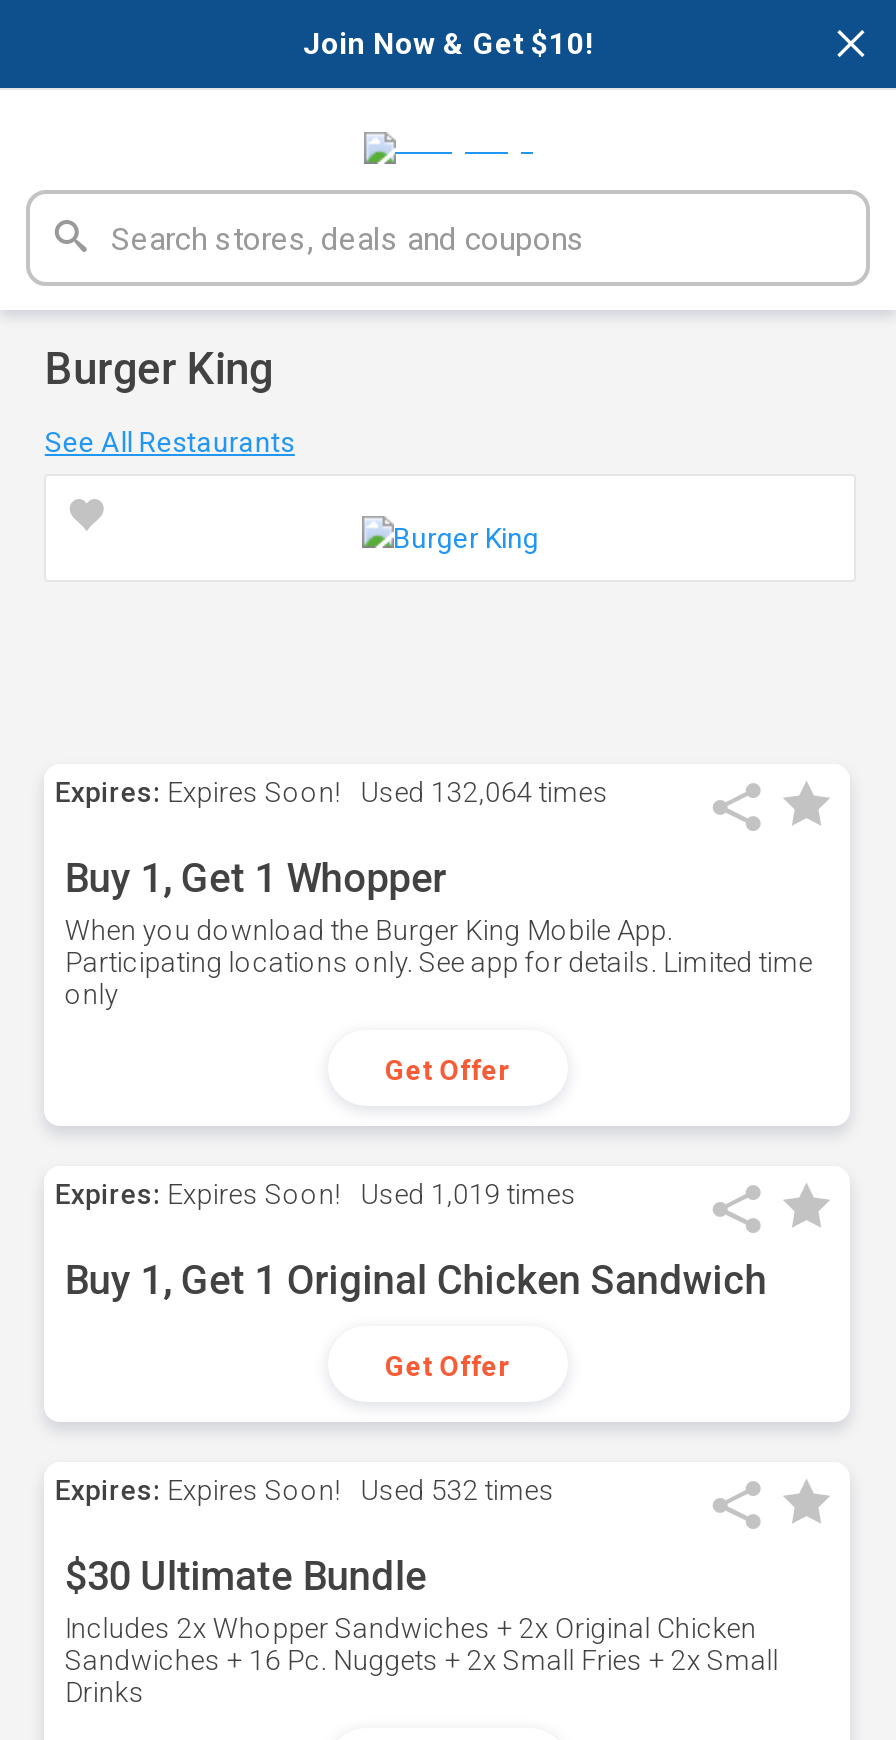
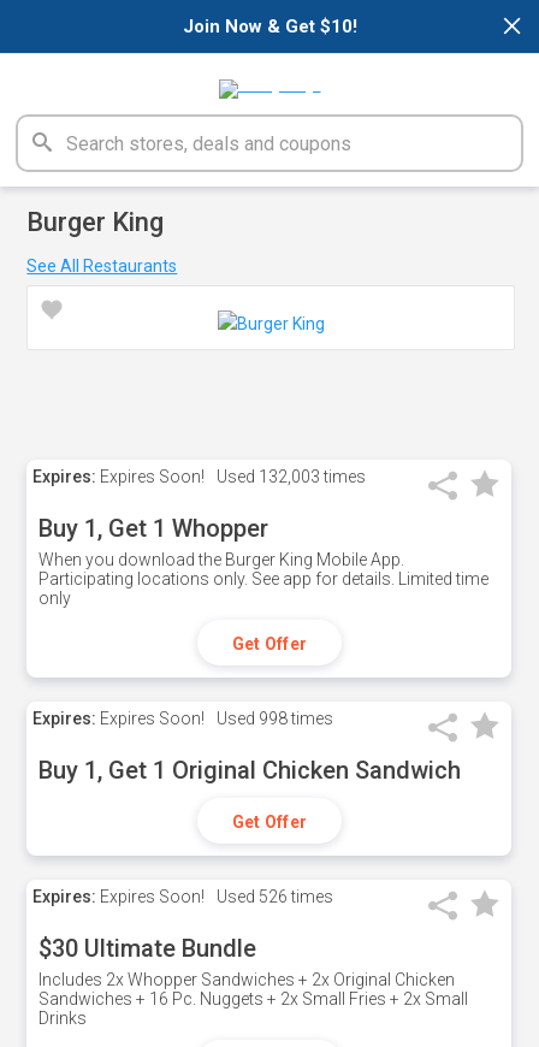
[55,776,609,808] Expires: Expires Soon! Used 132,064 times -> [33,467,366,486] Expires: Expires Soon! Used 132,003 times
[55,1178,577,1210] Expires: Expires Soon! Used 1,019 times -> [33,709,334,728] Expires: Expires Soon! Used 998 times
[55,1474,555,1506] Expires: Expires Soon! Used 532 times -> [33,887,334,906] Expires: Expires Soon! Used 526 times

